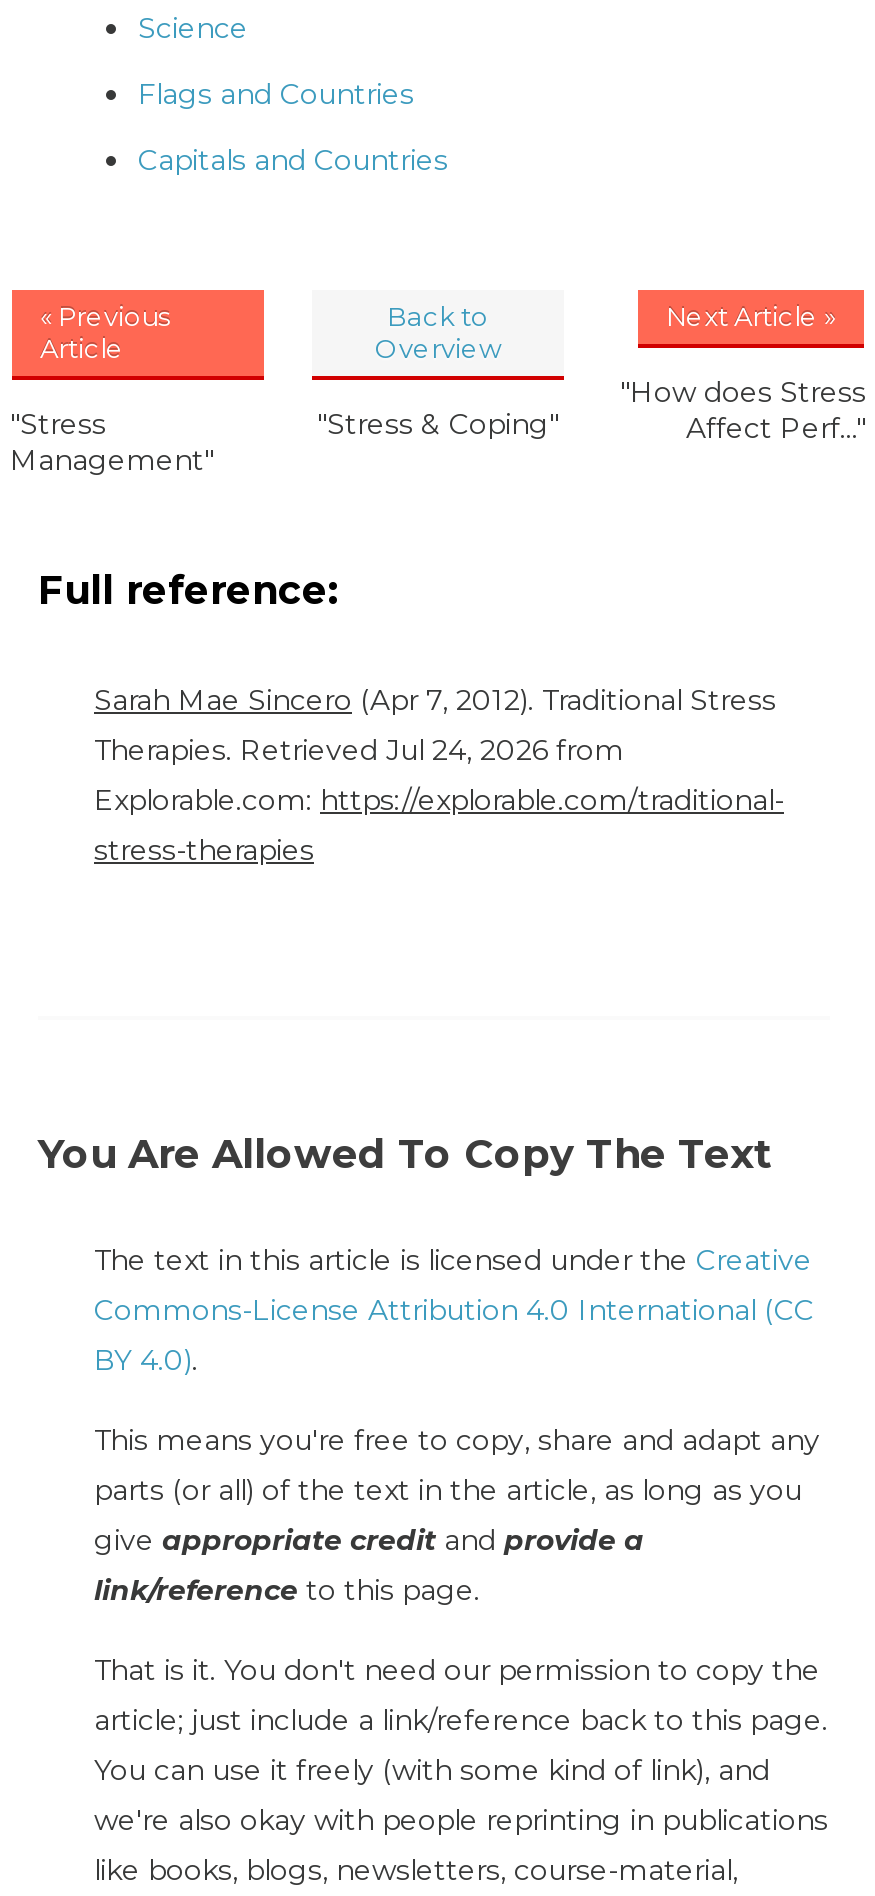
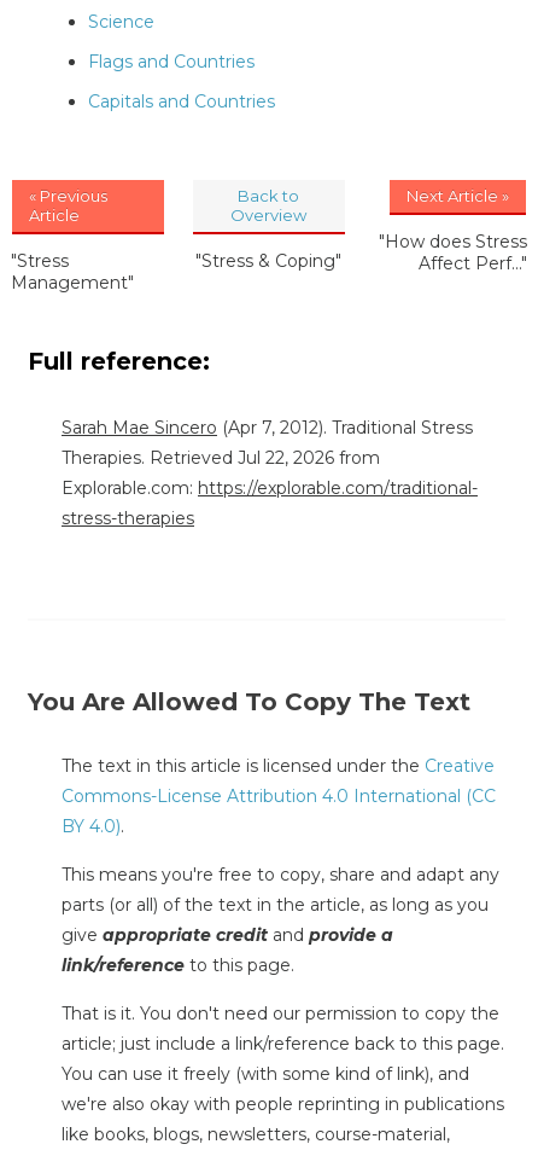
[94,732,624,768] Therapies. Retrieved Jul 24, 2026 from -> [62,447,380,468] Therapies. Retrieved Jul 22, 2026 from

